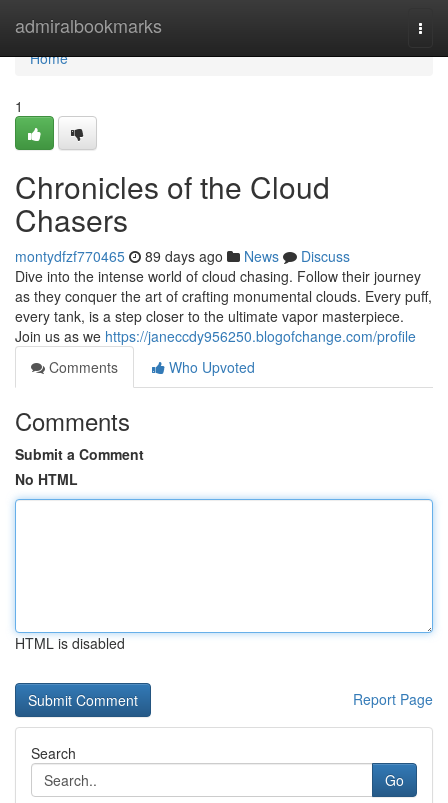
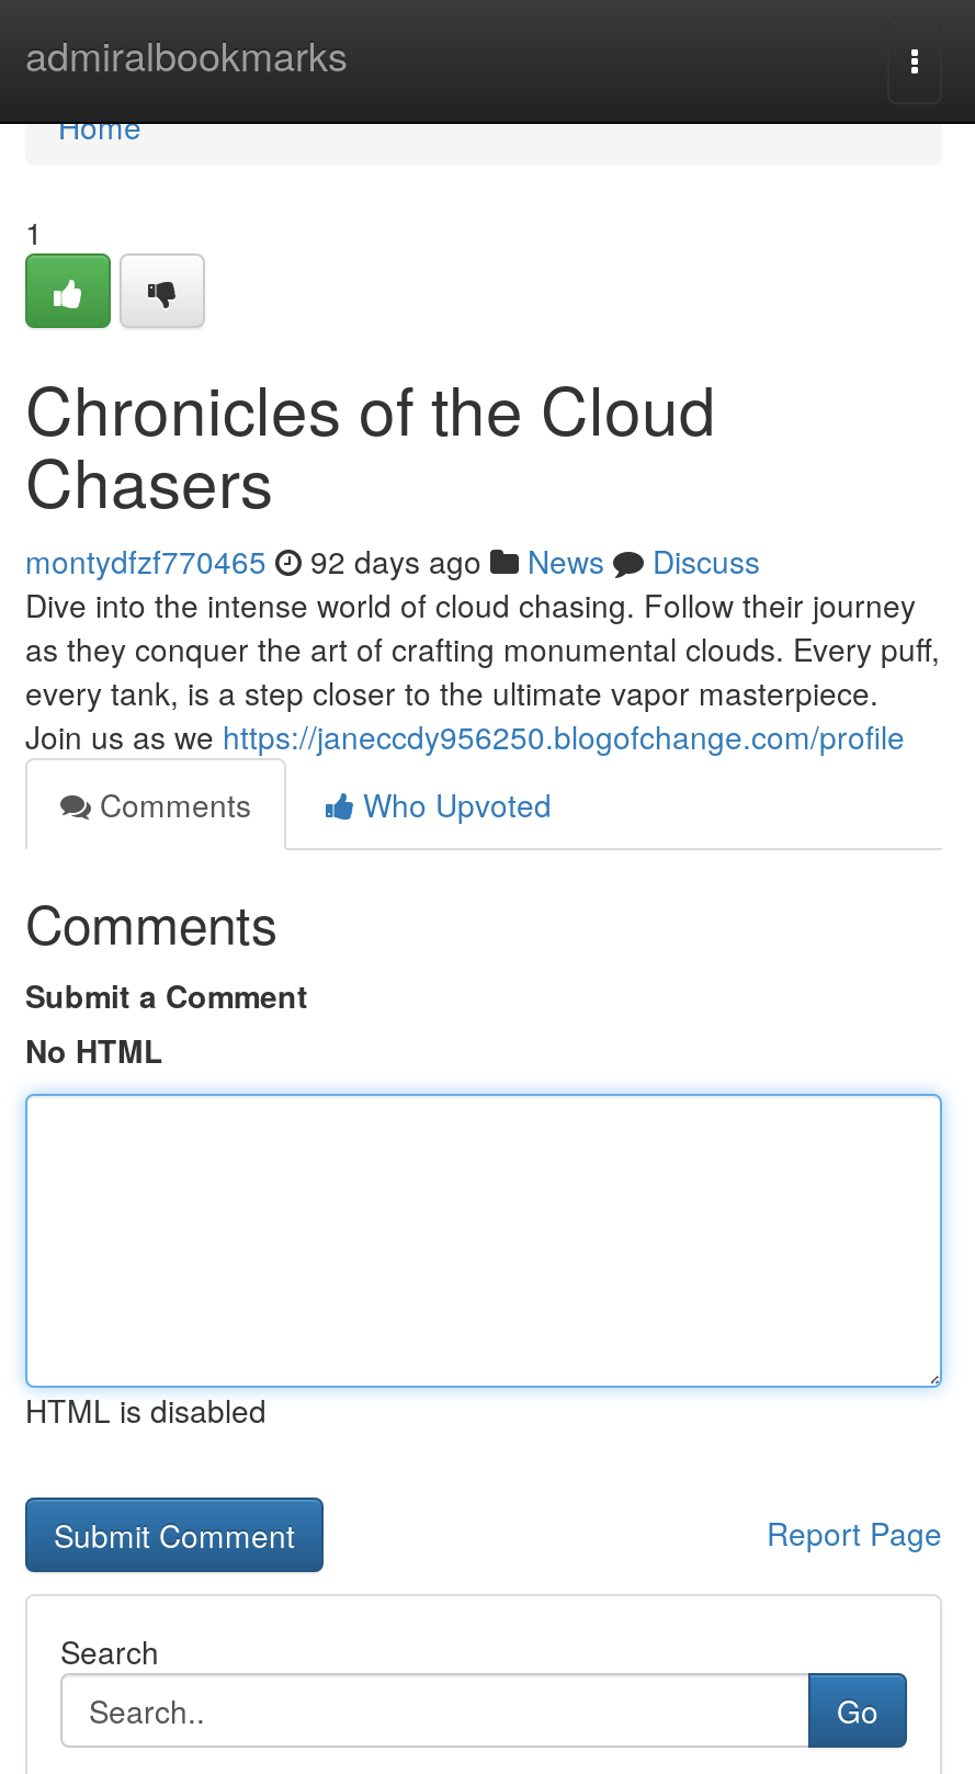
[15,246,350,266] montydfzf770465 89 days ago News Discuss -> [25,539,760,583] montydfzf770465 92 days ago News Discuss

